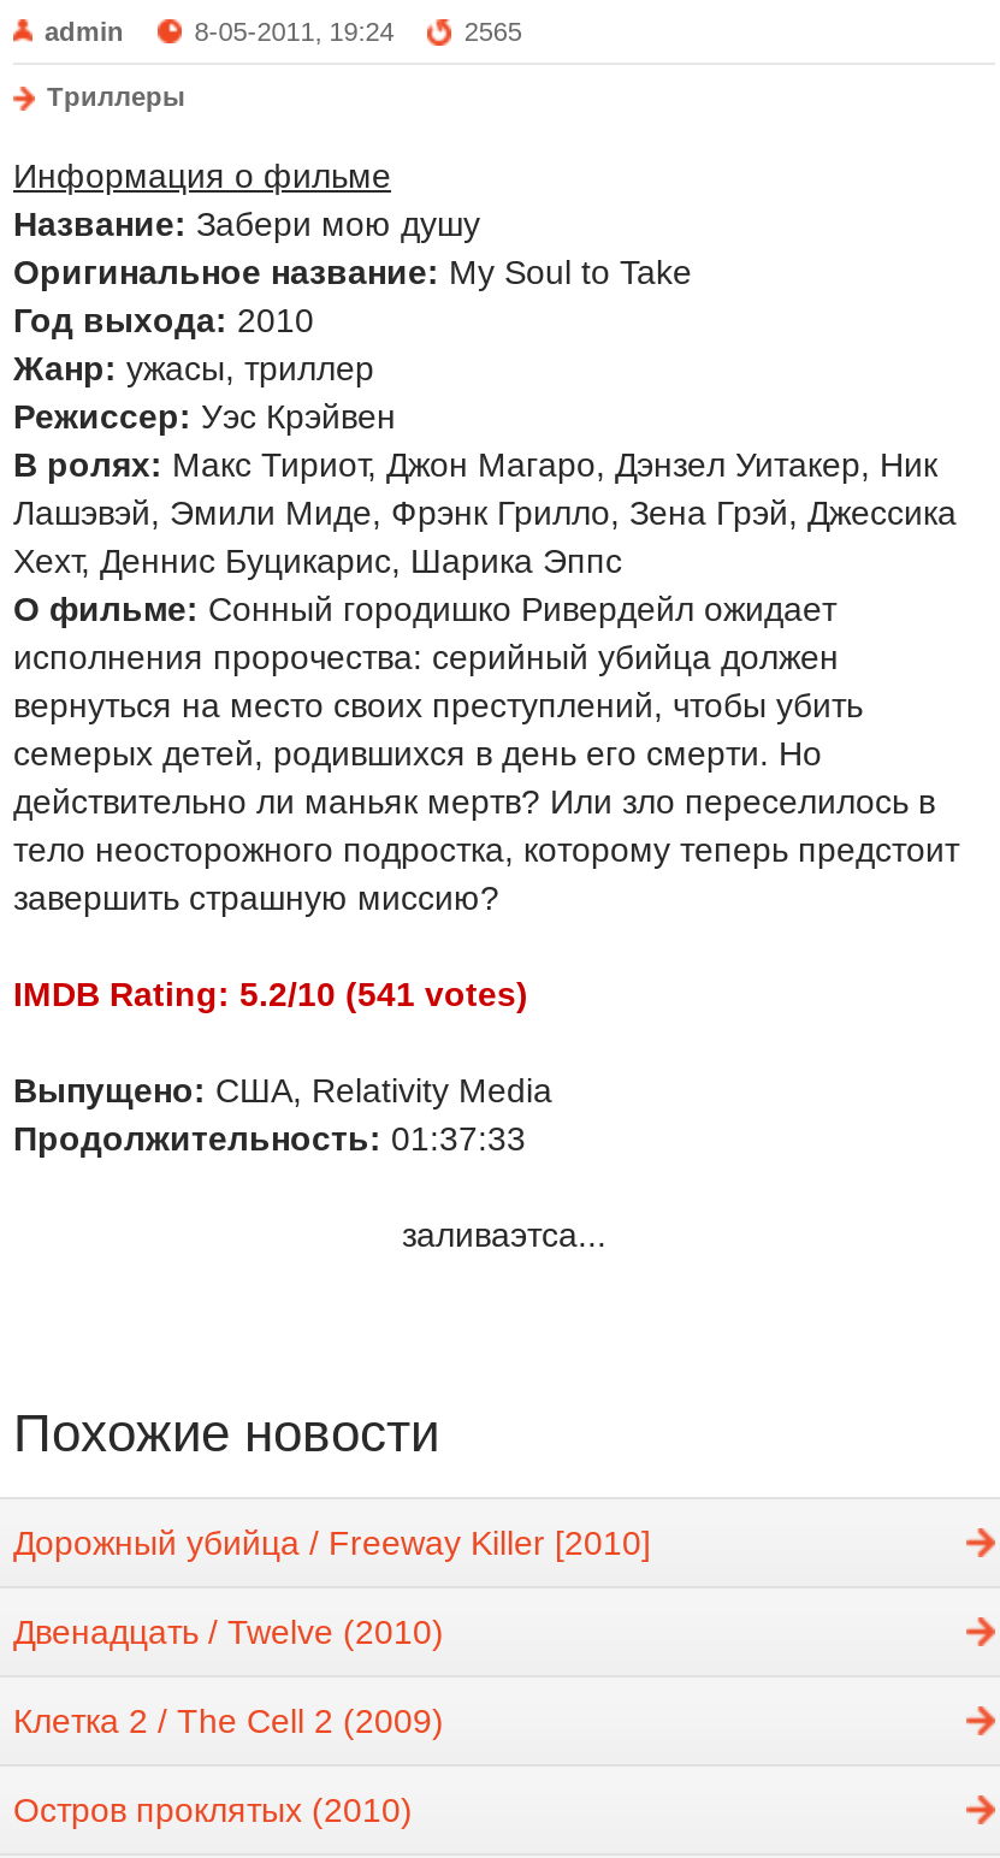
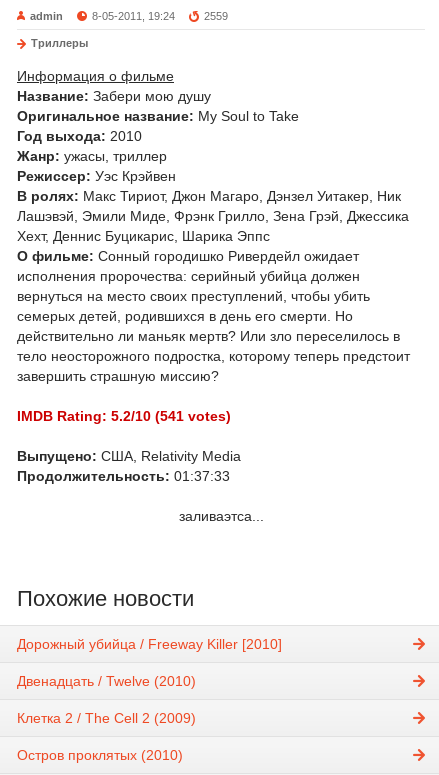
[464,17,522,46] 2565 -> [204,10,228,22] 2559

